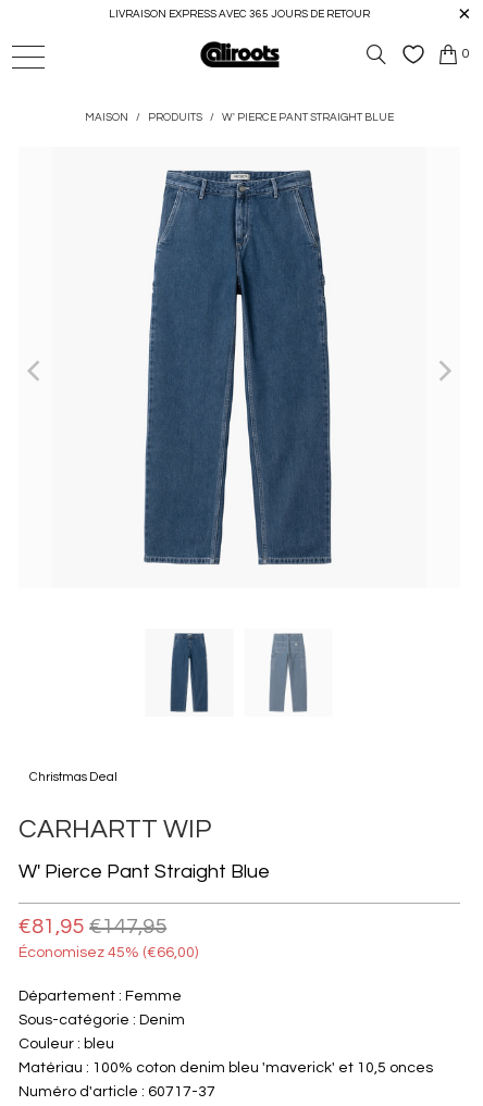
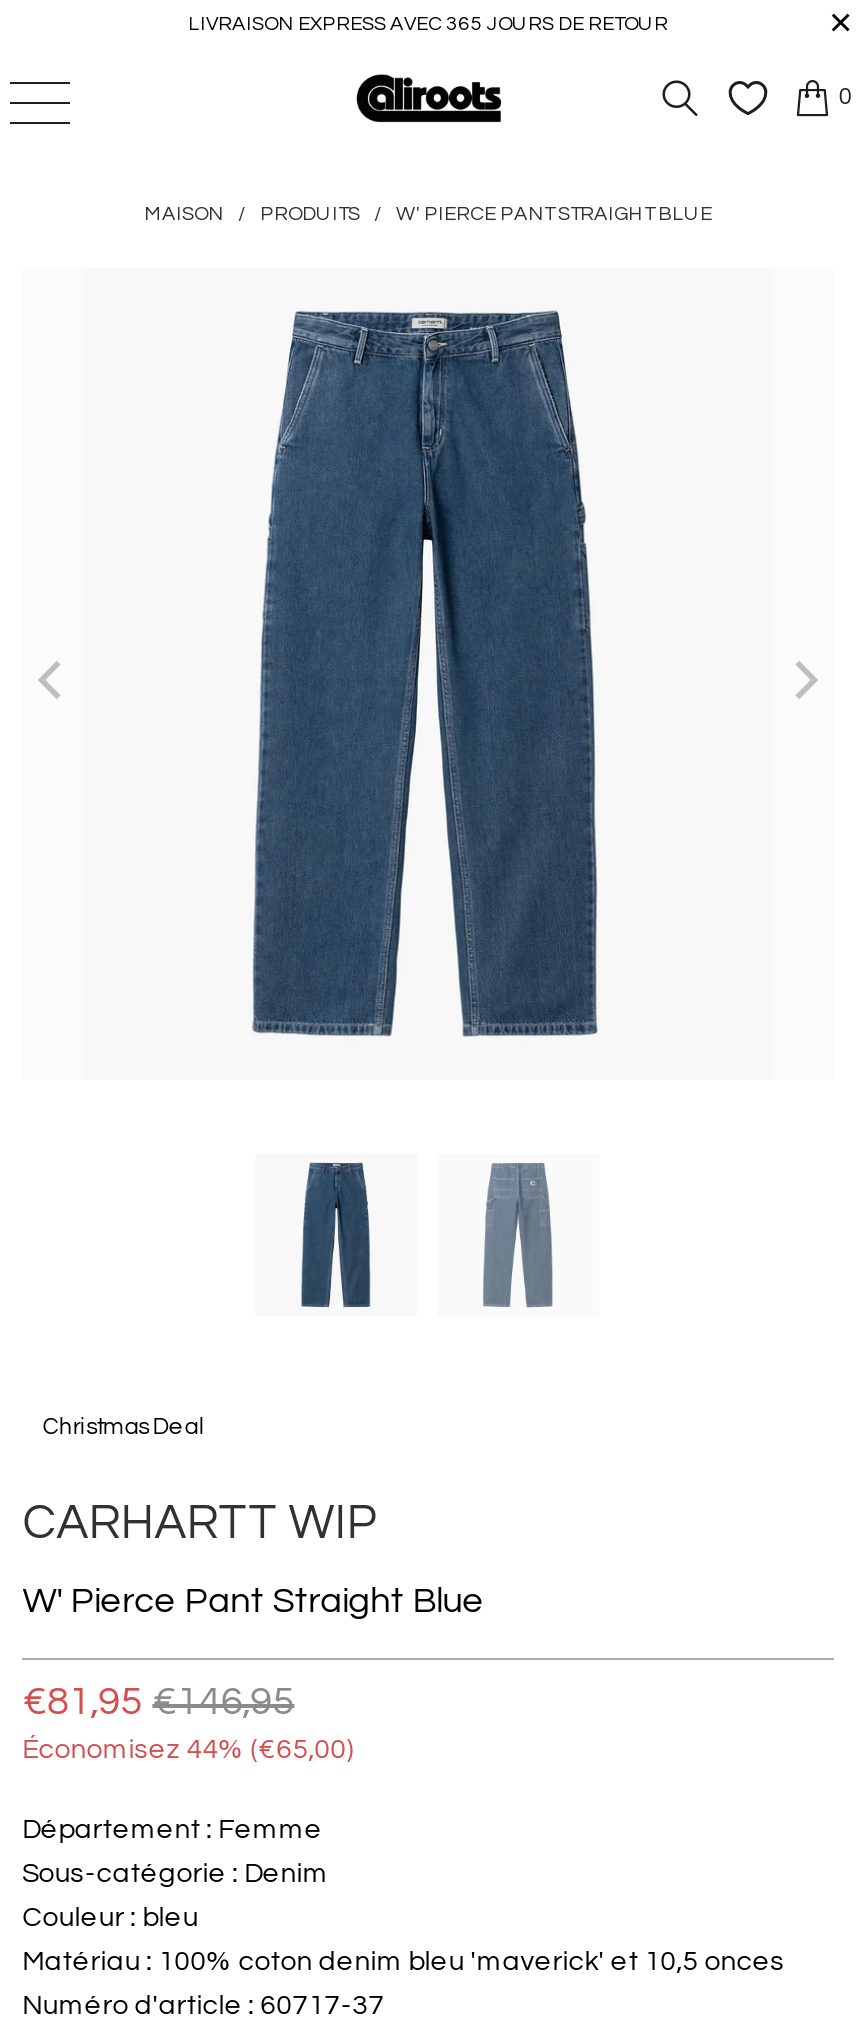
[19,915,167,937] €81,95 €147,95 -> [22,1681,294,1721] €81,95 €146,95
[19,945,198,960] Économisez 45% (€66,00) -> [22,1735,352,1763] Économisez 44% (€65,00)

